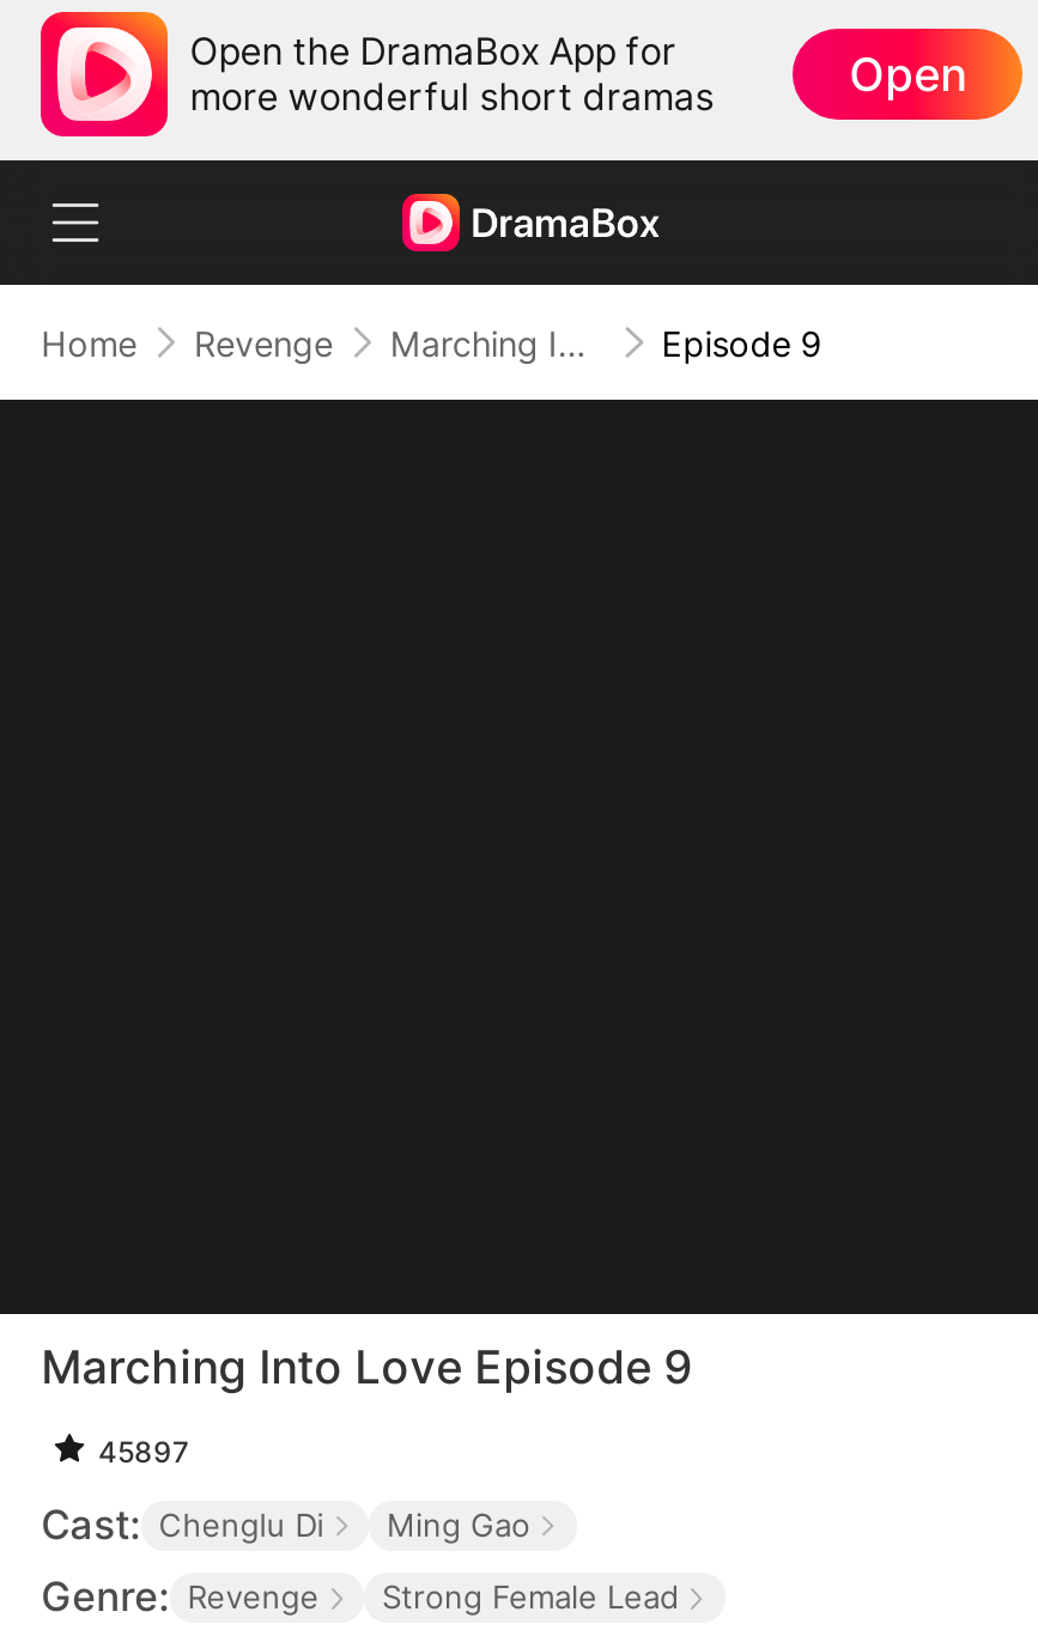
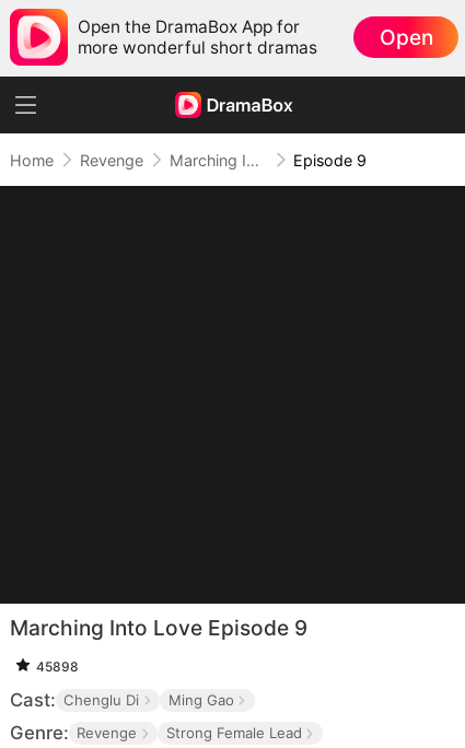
[98,1433,189,1469] 45897 -> [36,658,79,674] 45898

